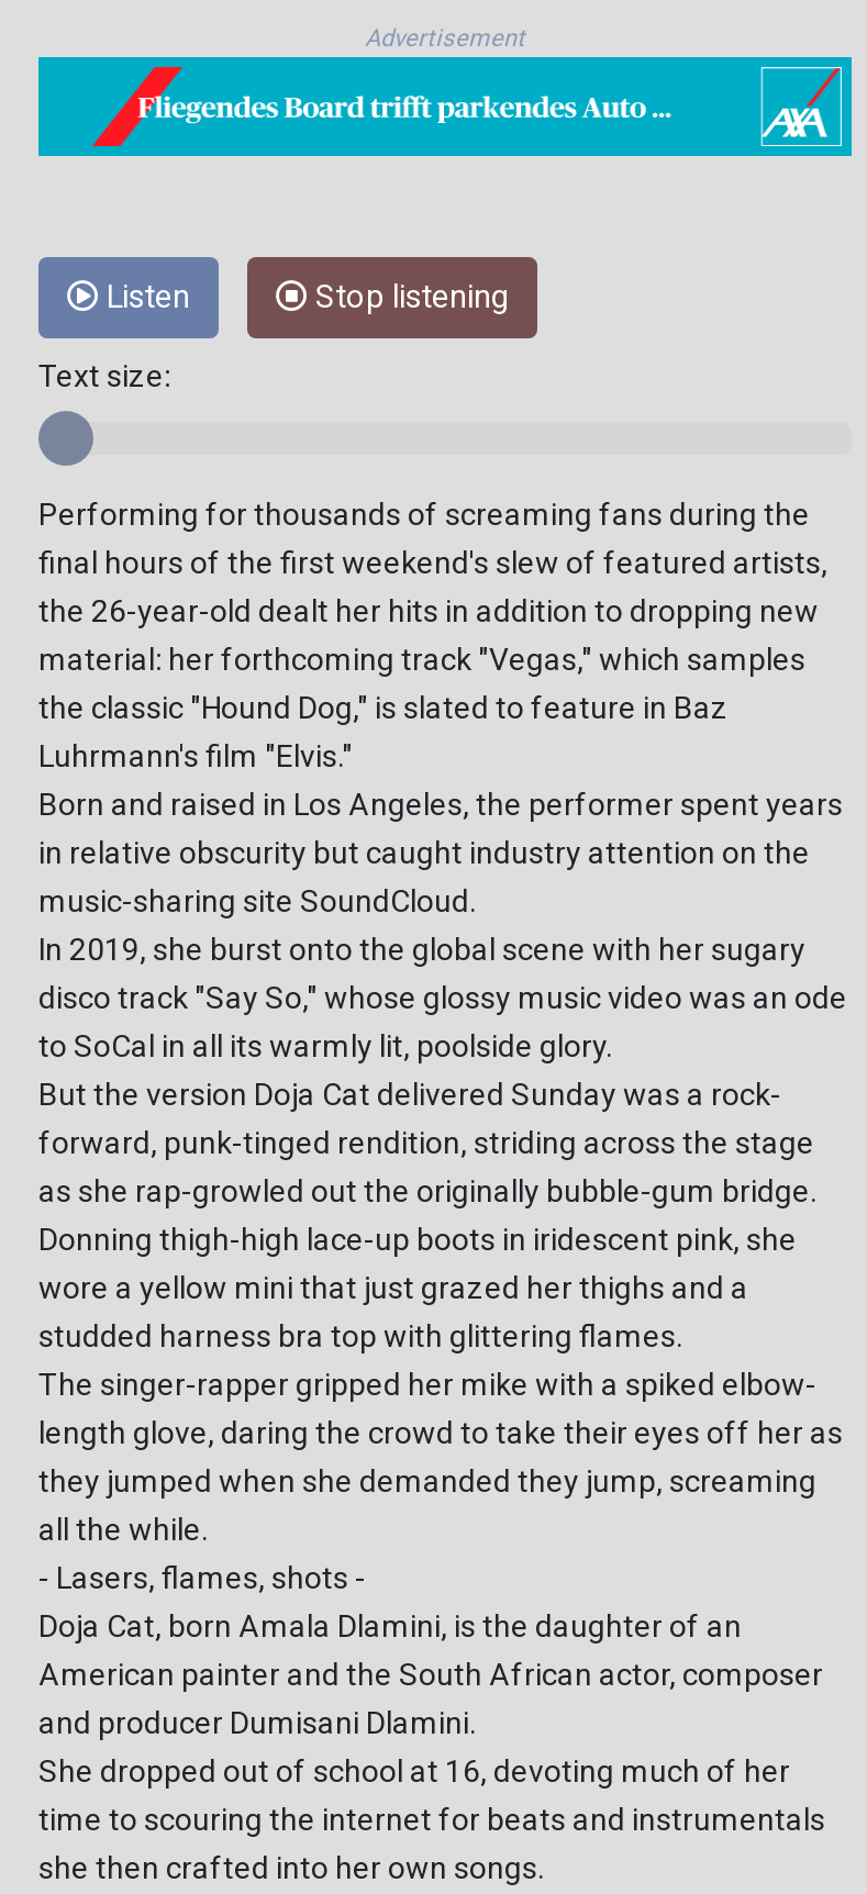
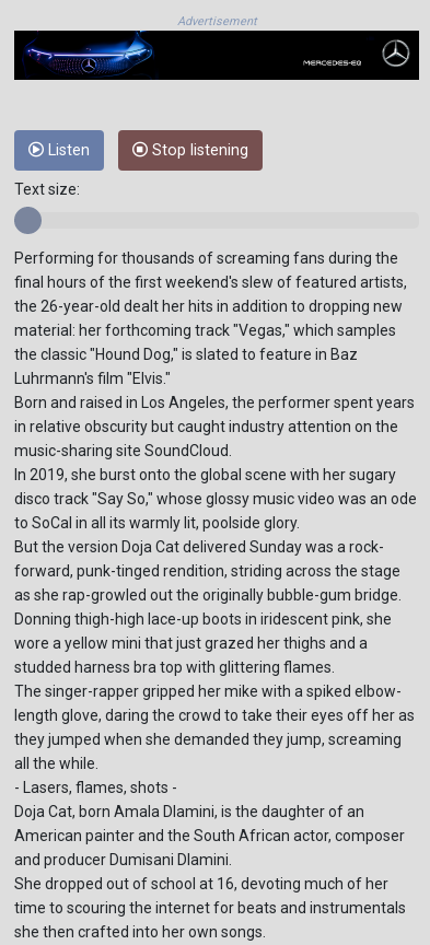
[36,55,854,158] [image] -> [13,30,420,81] [image]

